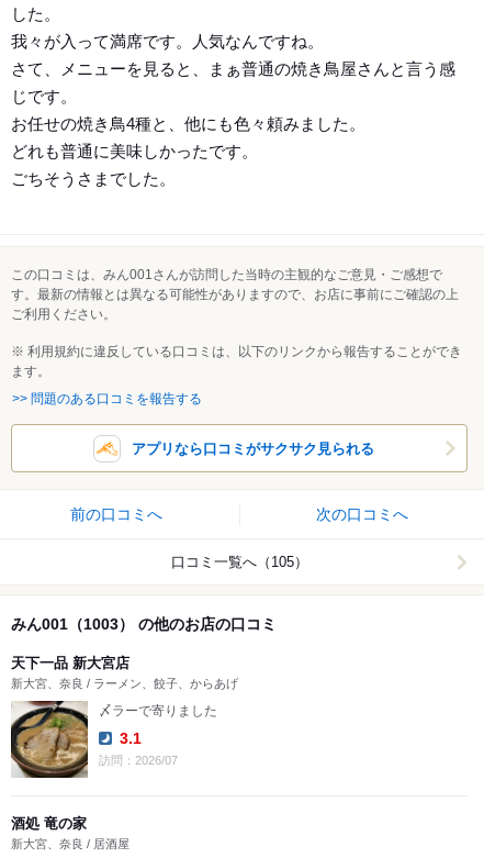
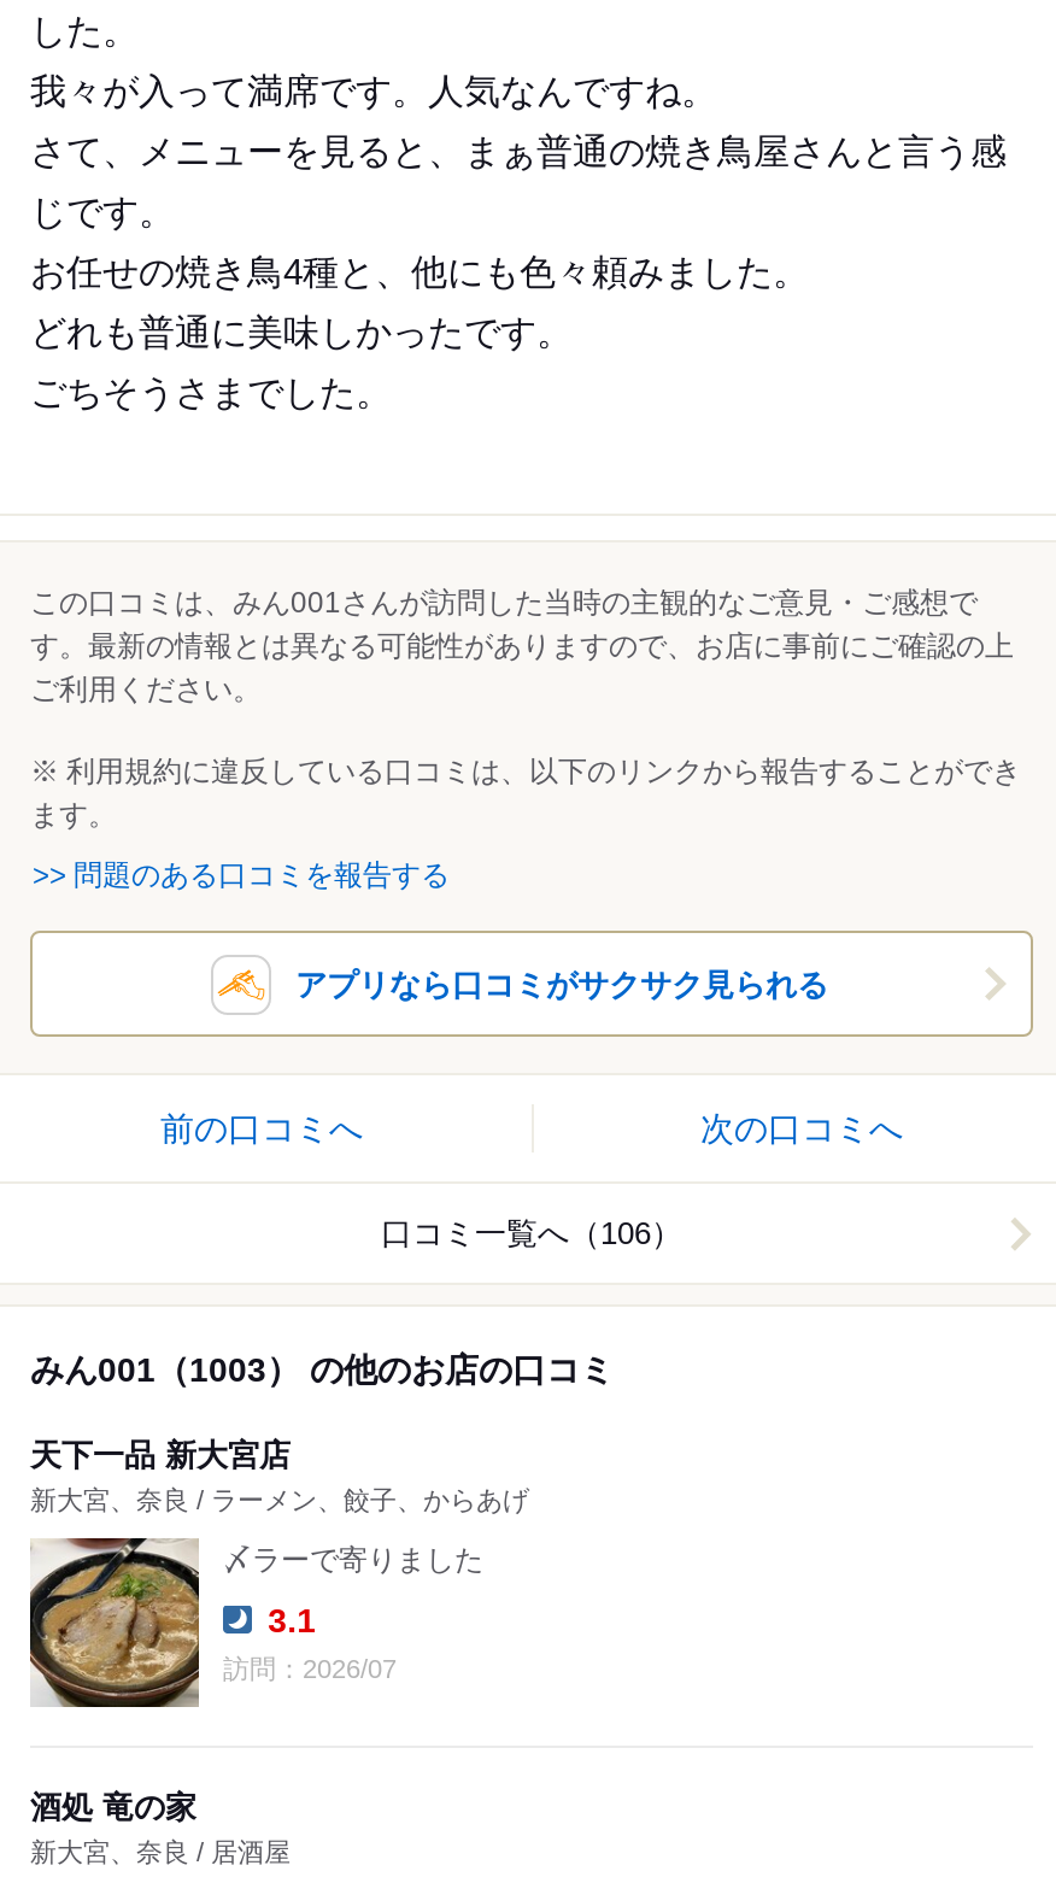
[171,554,308,570] 口コミ一覧へ（105） -> [381,1215,682,1251] 口コミ一覧へ（106）

